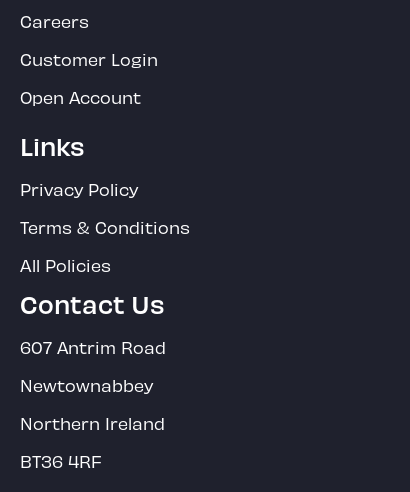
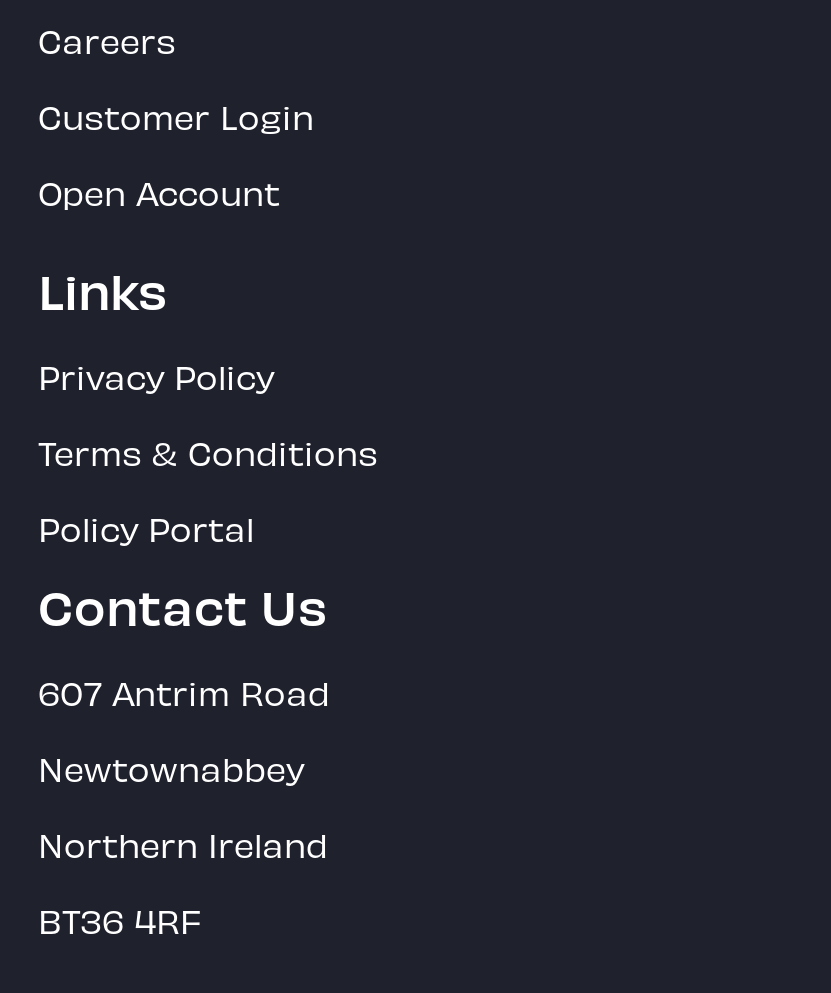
[20,255,111,275] All Policies -> [38,507,254,547] Policy Portal

